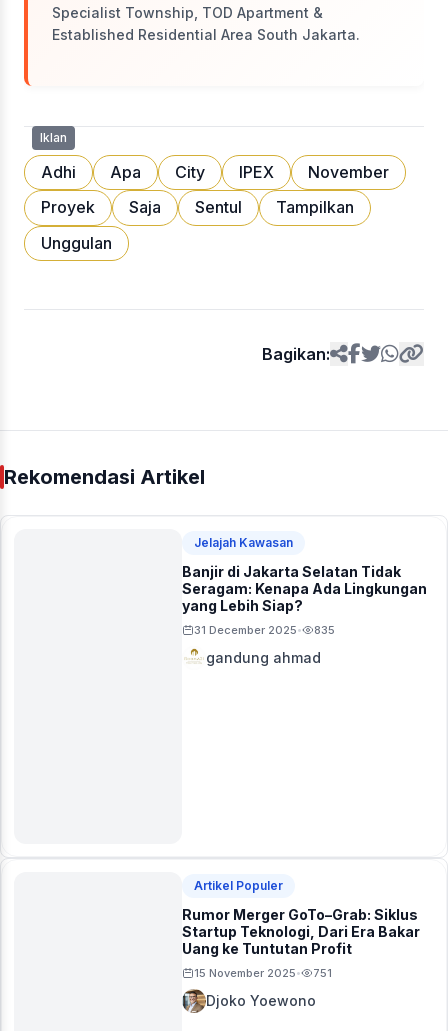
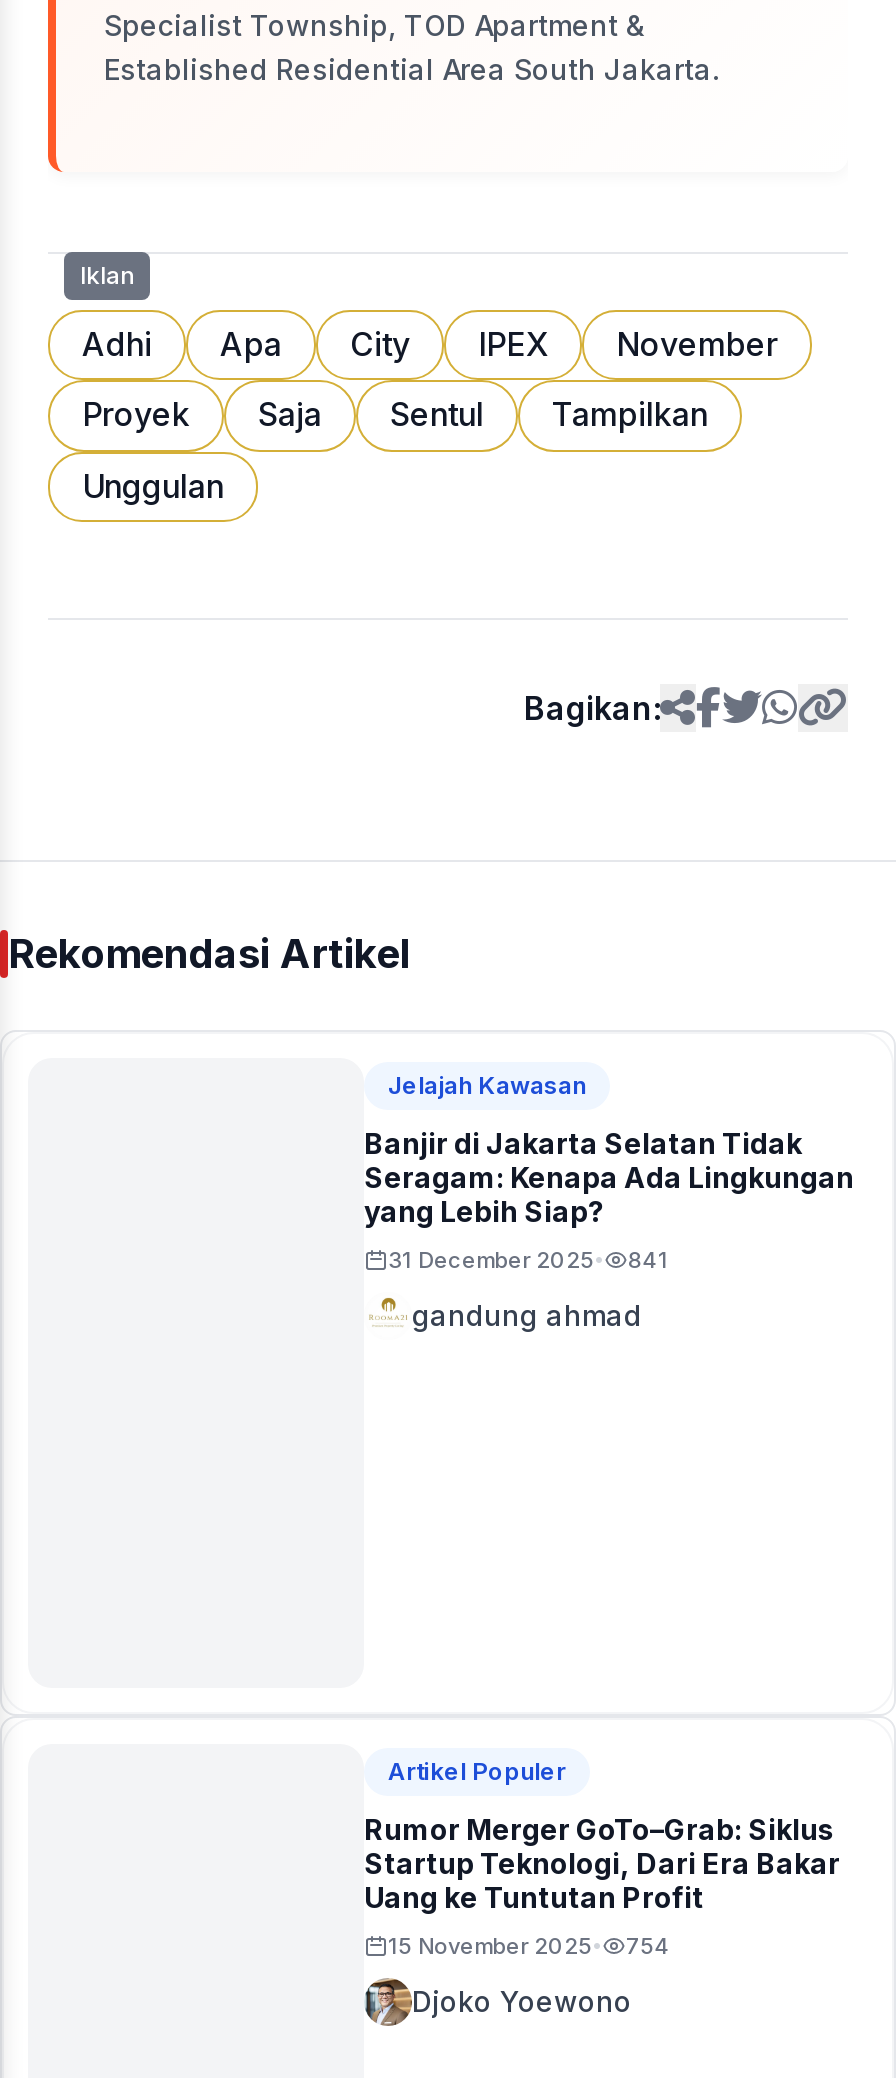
[194,623,335,637] 31 December 2025 • 835 -> [388,1246,668,1274] 31 December 2025 • 841
[194,966,332,980] 15 November 2025 • 751 -> [388,1932,670,1960] 15 November 2025 • 754

